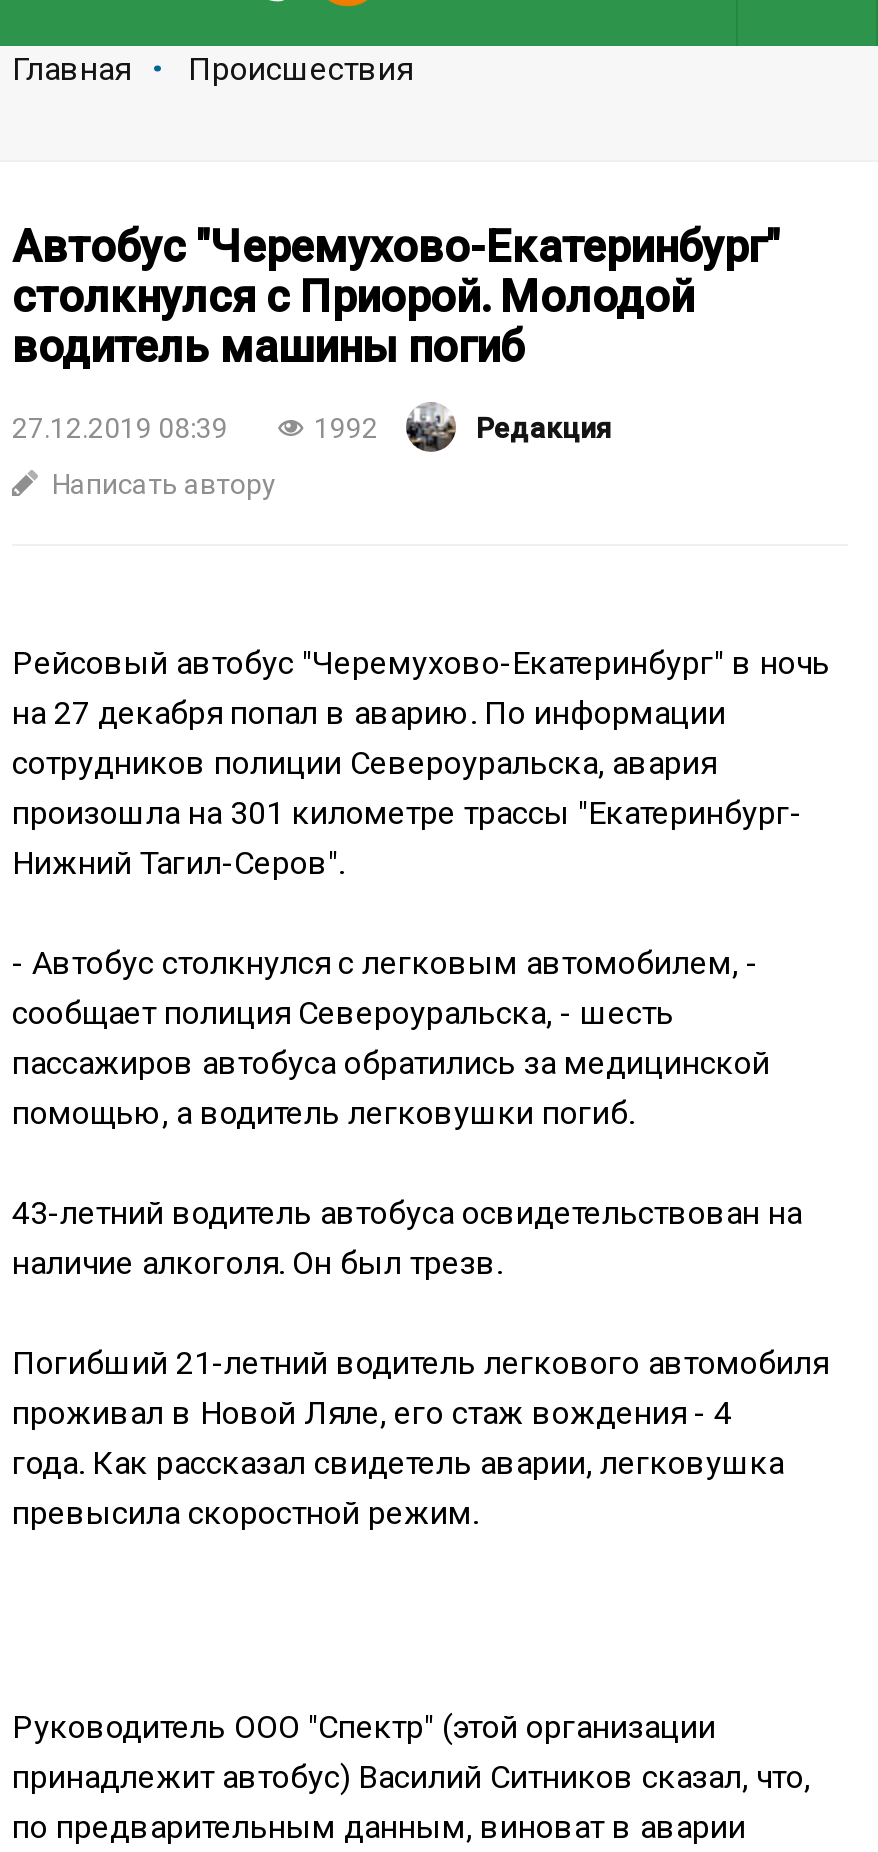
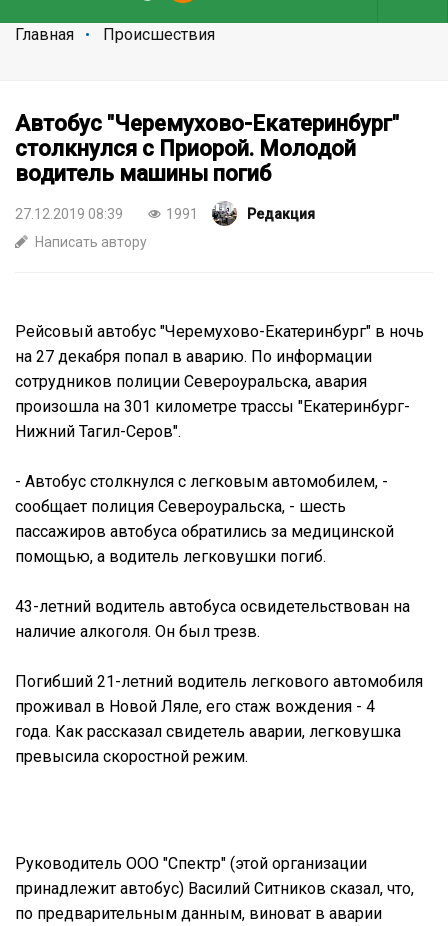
[314,412,378,444] 1992 -> [166,206,198,222] 1991

